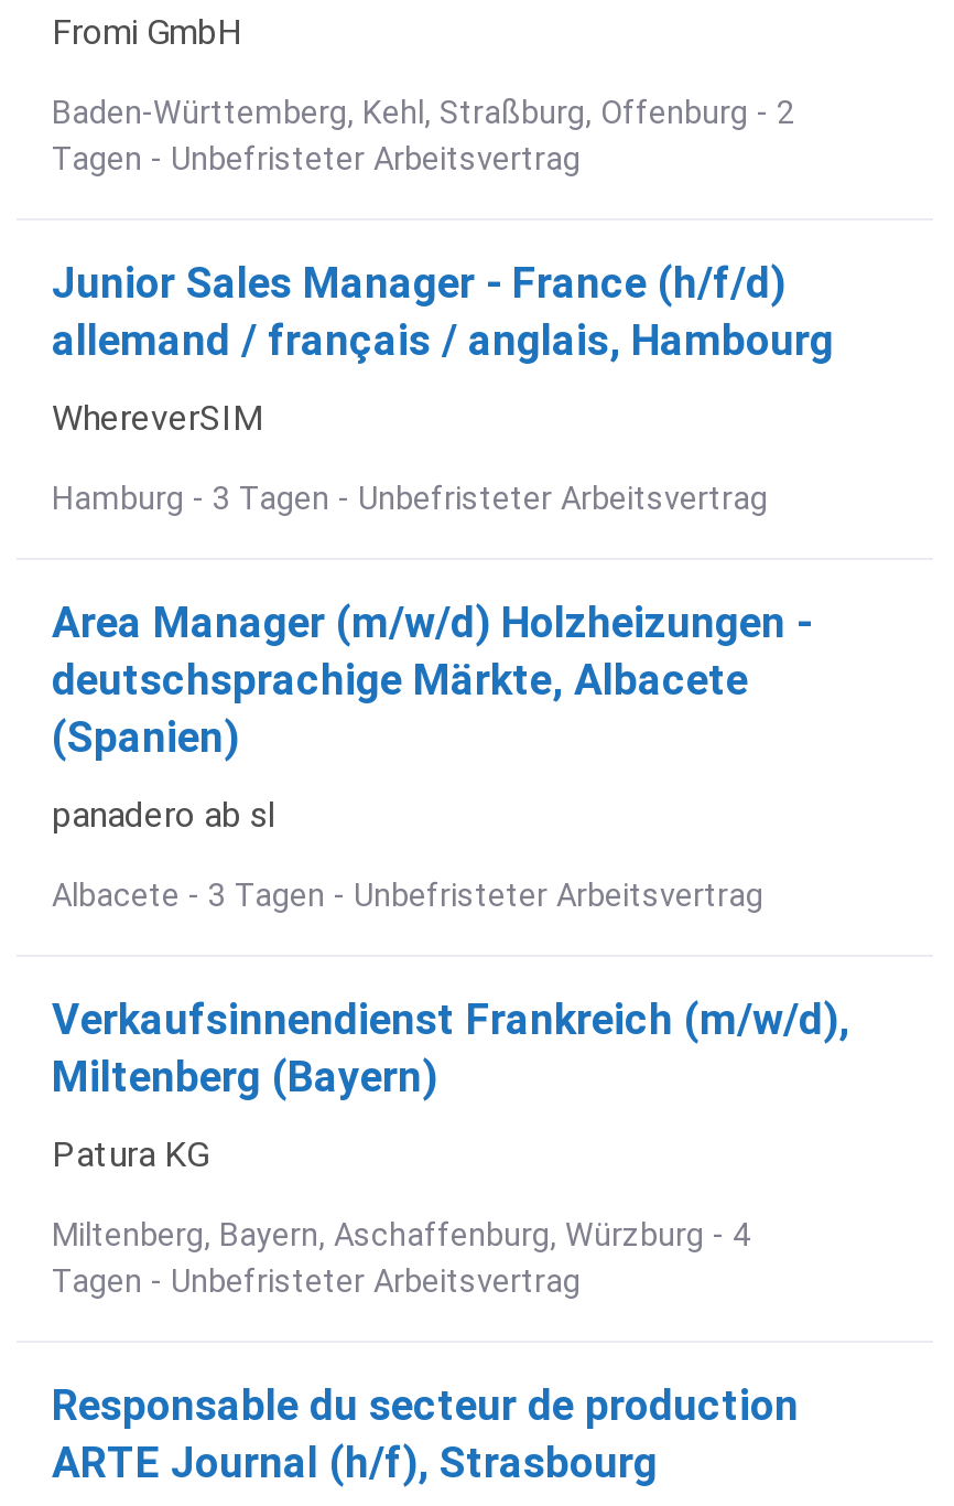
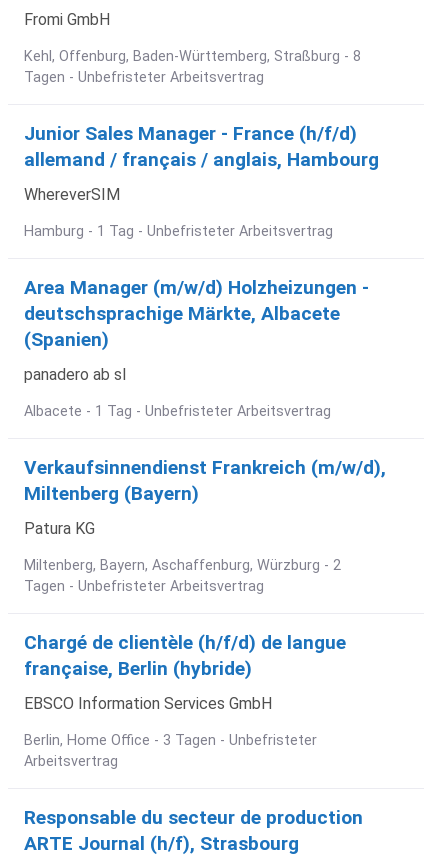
[52,96,794,133] Baden-Württemberg, Kehl, Straßburg, Offenburg - 2 -> [24,48,361,65] Kehl, Offenburg, Baden-Württemberg, Straßburg - 8
[52,482,768,519] Hamburg - 3 Tagen - Unbefristeter Arbeitsvertrag -> [24,223,333,240] Hamburg - 1 Tag - Unbefristeter Arbeitsvertrag
[52,878,763,916] Albacete - 3 Tagen - Unbefristeter Arbeitsvertrag -> [24,403,331,420] Albacete - 1 Tag - Unbefristeter Arbeitsvertrag
[52,1218,750,1256] Miltenberg, Bayern, Aschaffenburg, Würzburg - 4 -> [24,557,341,574] Miltenberg, Bayern, Aschaffenburg, Würzburg - 2
none -> [24,631,346,770] Chargé de clientèle (h/f/d) de langue | française, Berlin (hybride) | EBSCO Information Services GmbH | Berlin, Home Office - 3 Tagen - Unbefristeter | Arbeitsvertrag

